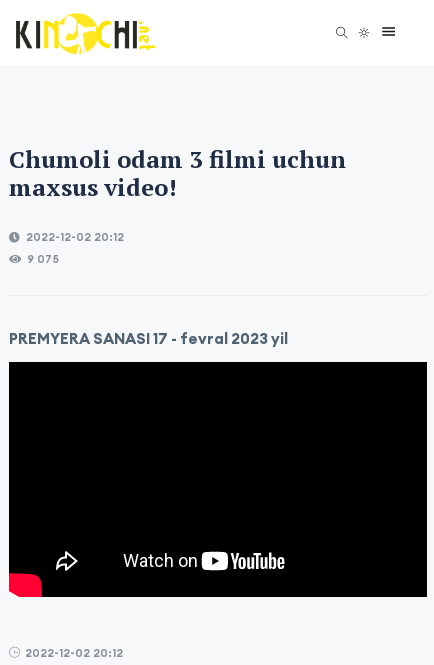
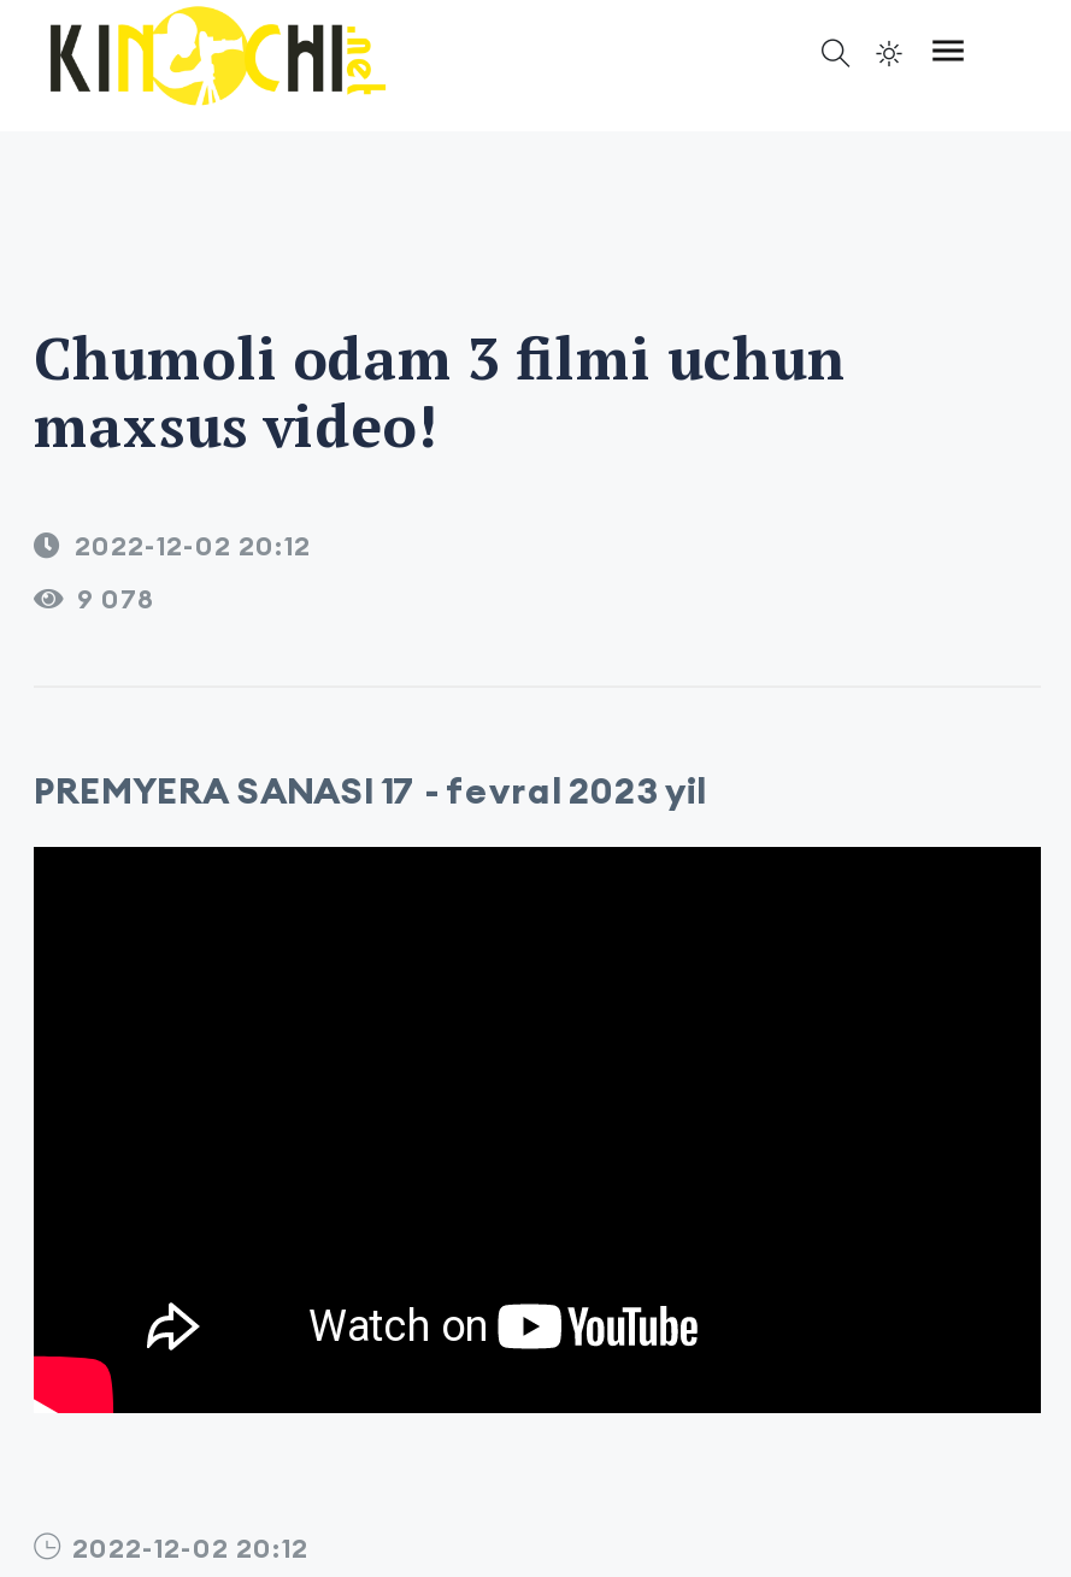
[24,252,59,266] 9 075 -> [70,582,154,616] 9 078

